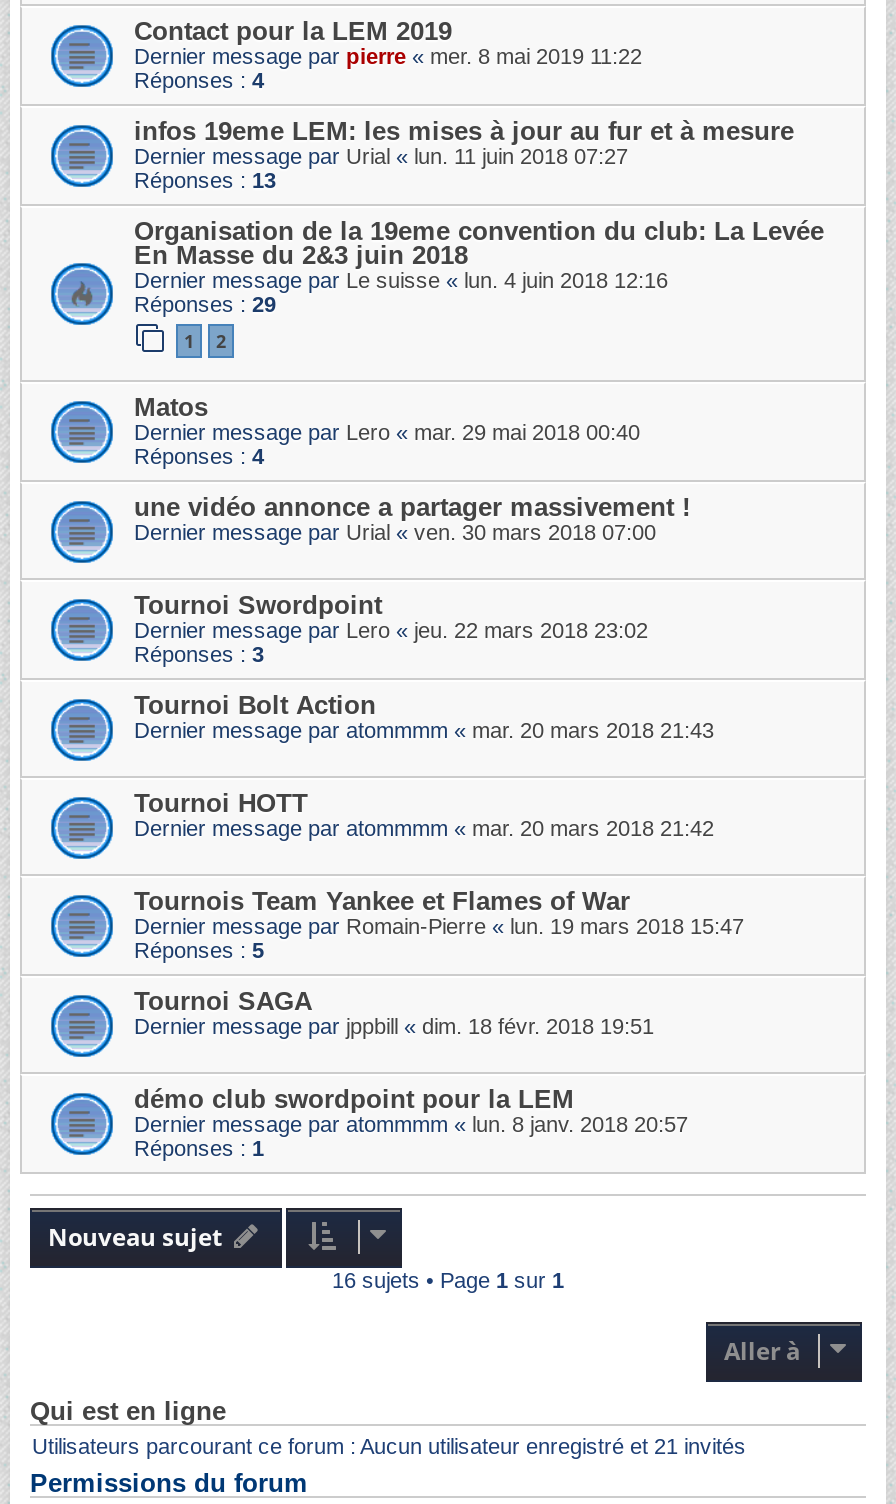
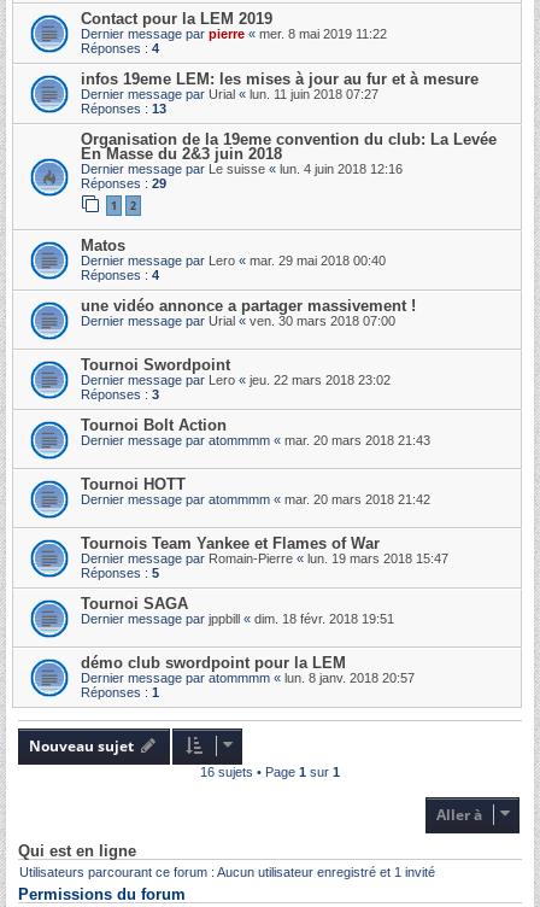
[32,1435,746,1459] Utilisateurs parcourant ce forum : Aucun utilisateur enregistré et 21 invités -> [19,865,435,880] Utilisateurs parcourant ce forum : Aucun utilisateur enregistré et 1 invité

